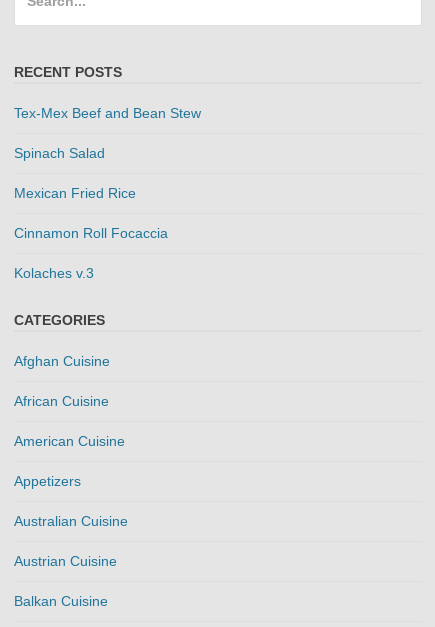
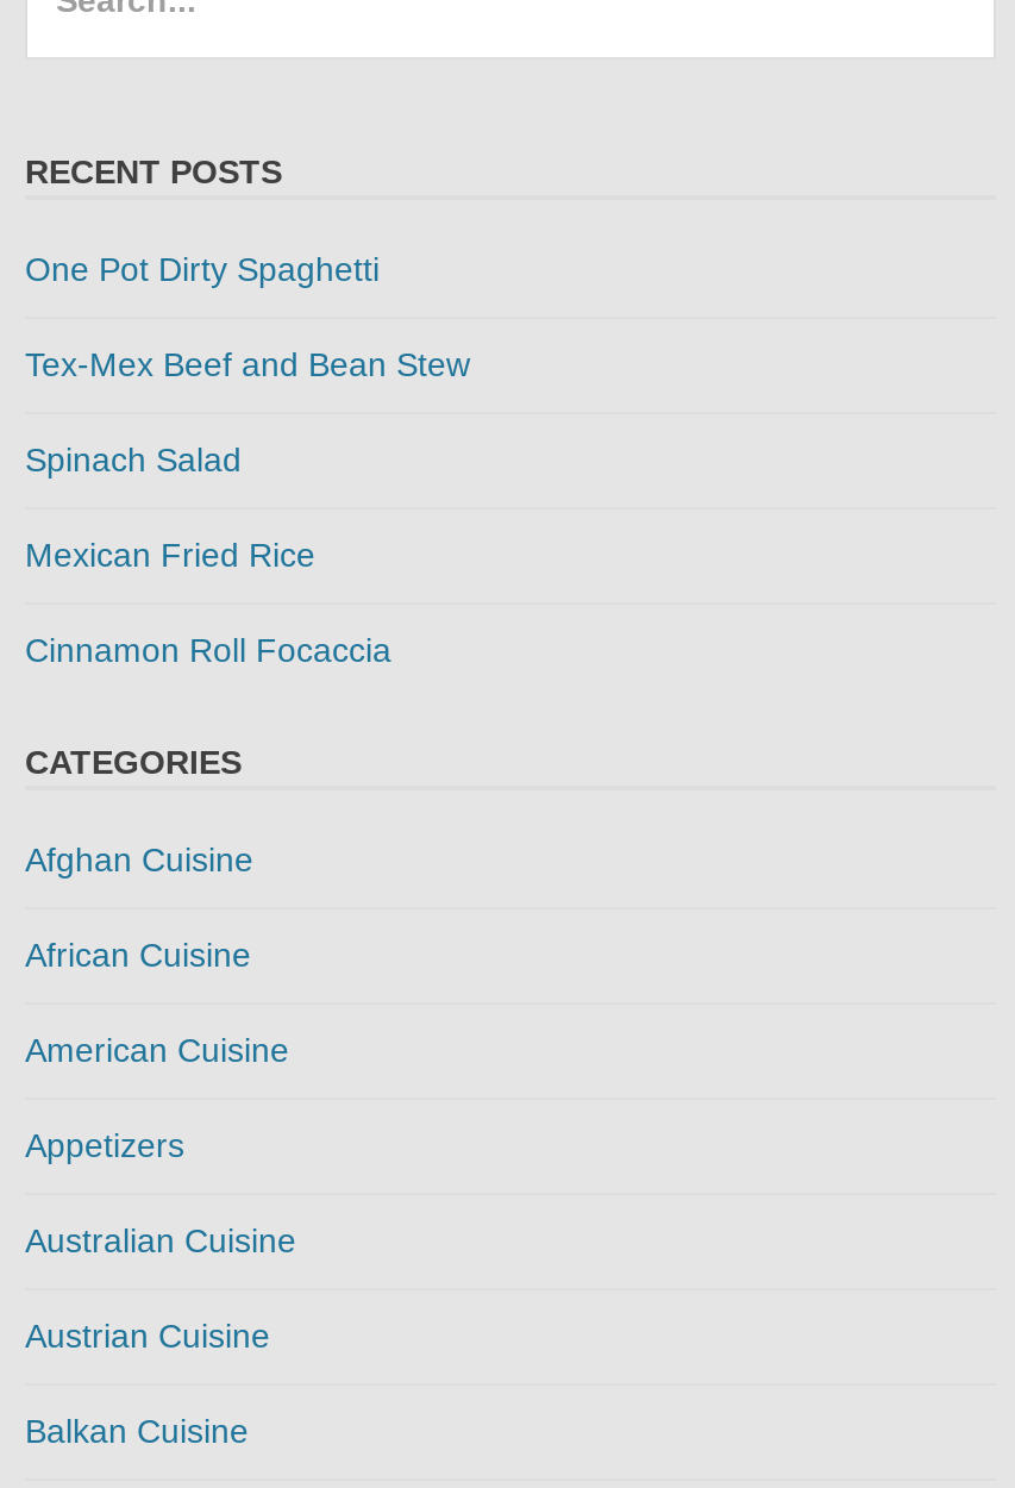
none -> [25,250,380,288] One Pot Dirty Spaghetti
moved [14,105,201,241] -> [25,345,470,669]: Tex-Mex Beef and Bean Stew | Spinach Salad | Mexican Fried Rice | Cinnamon Roll Focaccia
[14,265,94,281] Kolaches v.3 -> none

